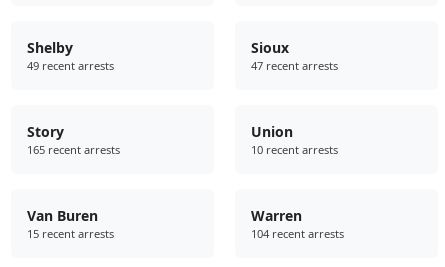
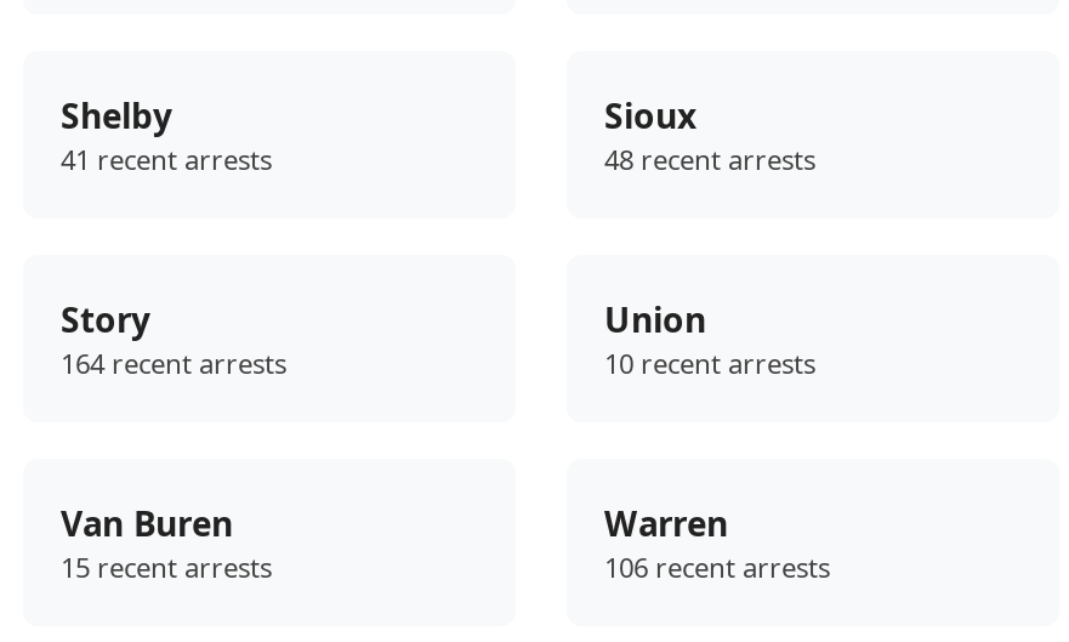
[26,58,113,73] 49 recent arrests -> [61,141,272,177] 41 recent arrests
[250,58,337,73] 47 recent arrests -> [604,141,815,177] 48 recent arrests
[26,142,119,157] 165 recent arrests -> [61,344,286,381] 164 recent arrests
[250,226,343,241] 104 recent arrests -> [604,548,830,585] 106 recent arrests

